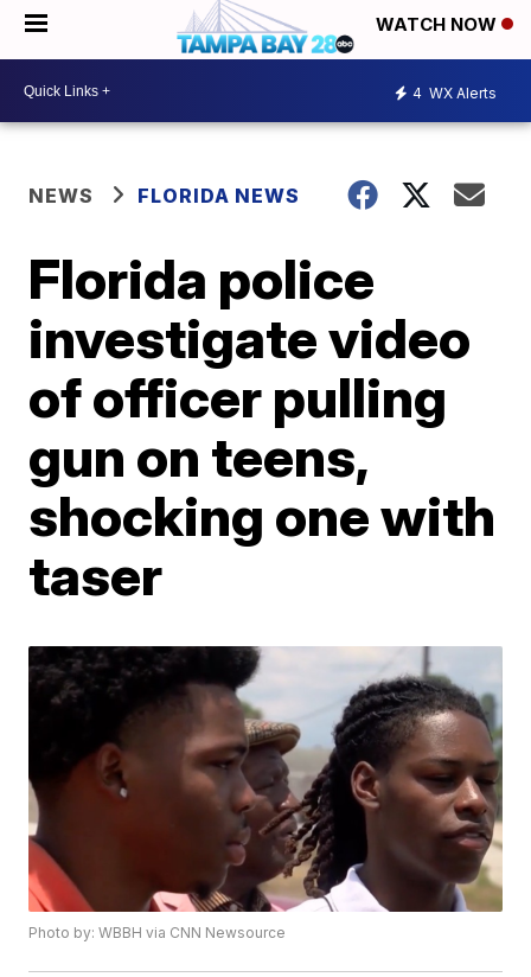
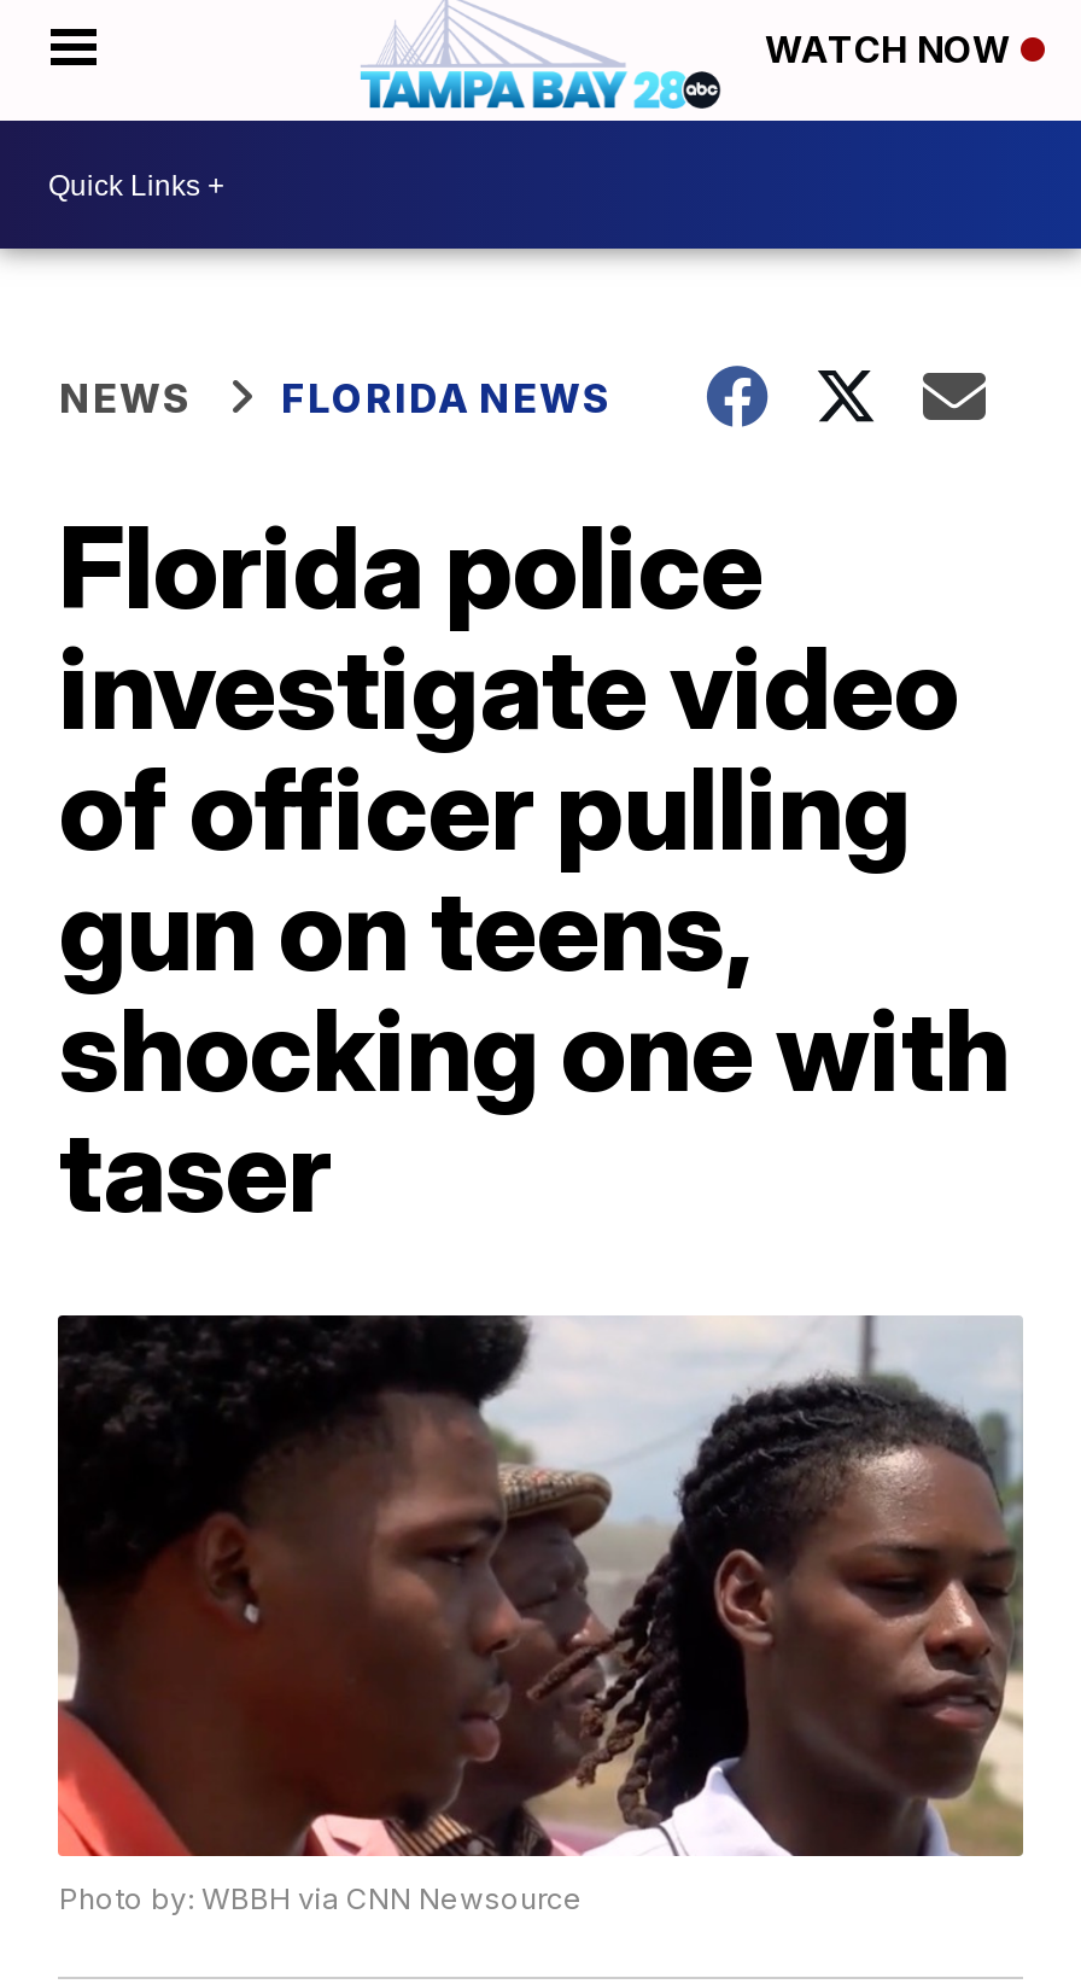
[412,84,497,101] 4 WX Alerts -> none

